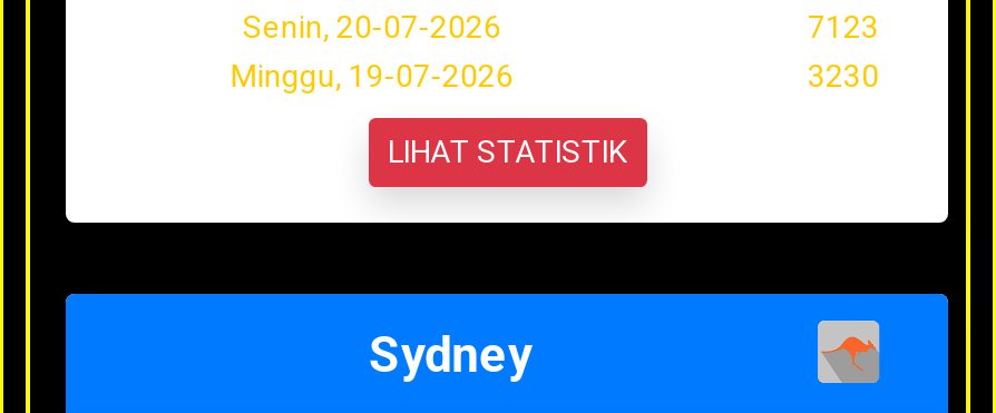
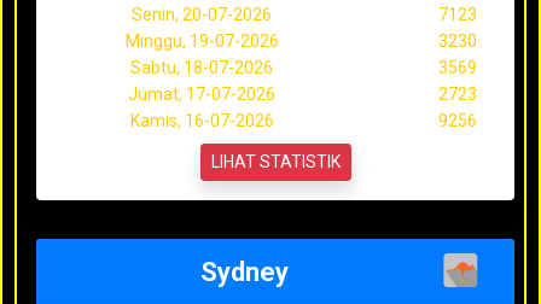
none -> [128,58,477,131] Sabtu, 18-07-2026 | 3569 | Jumat, 17-07-2026 | 2723 | Kamis, 16-07-2026 | 9256

